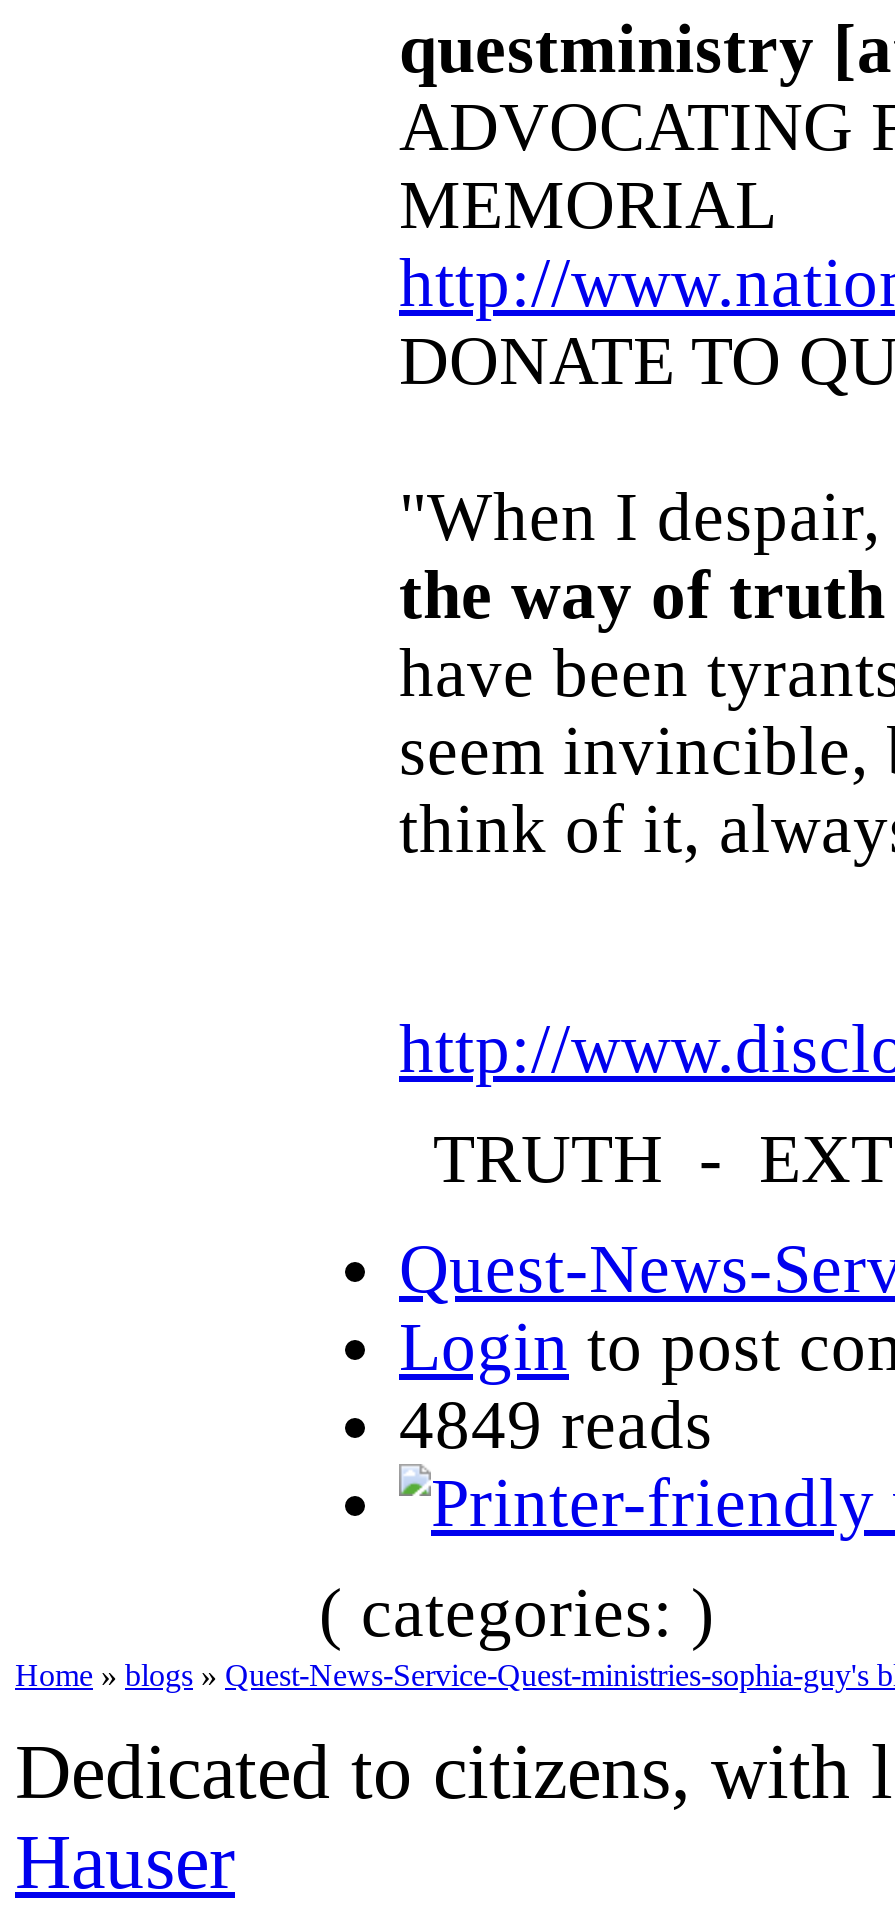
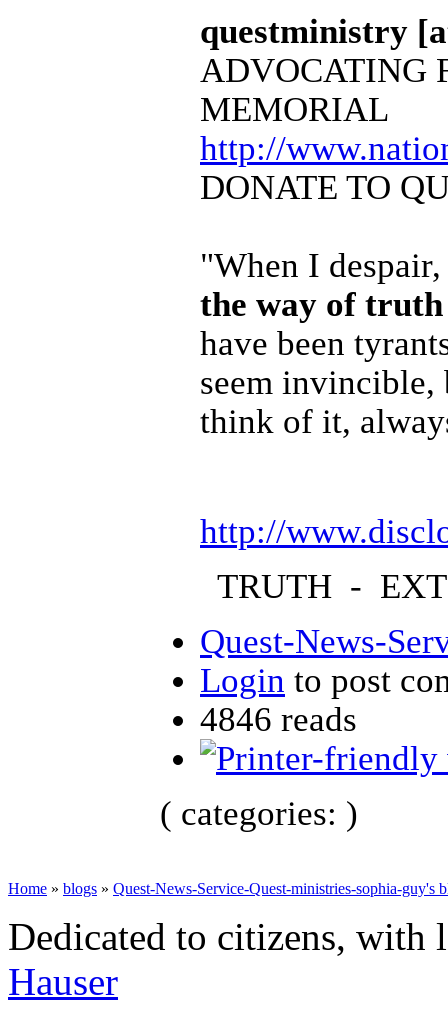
[399,1386,713,1462] 4849 reads -> [200,700,357,738] 4846 reads

